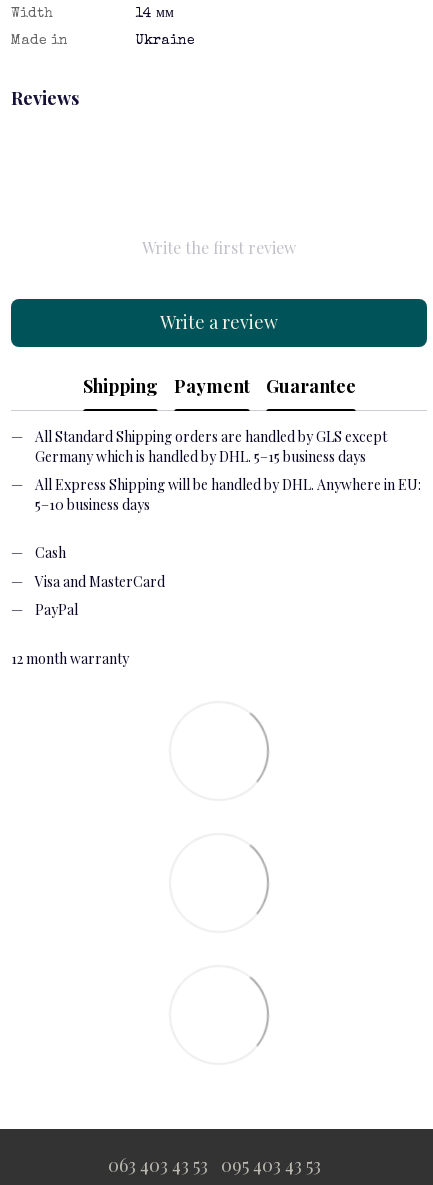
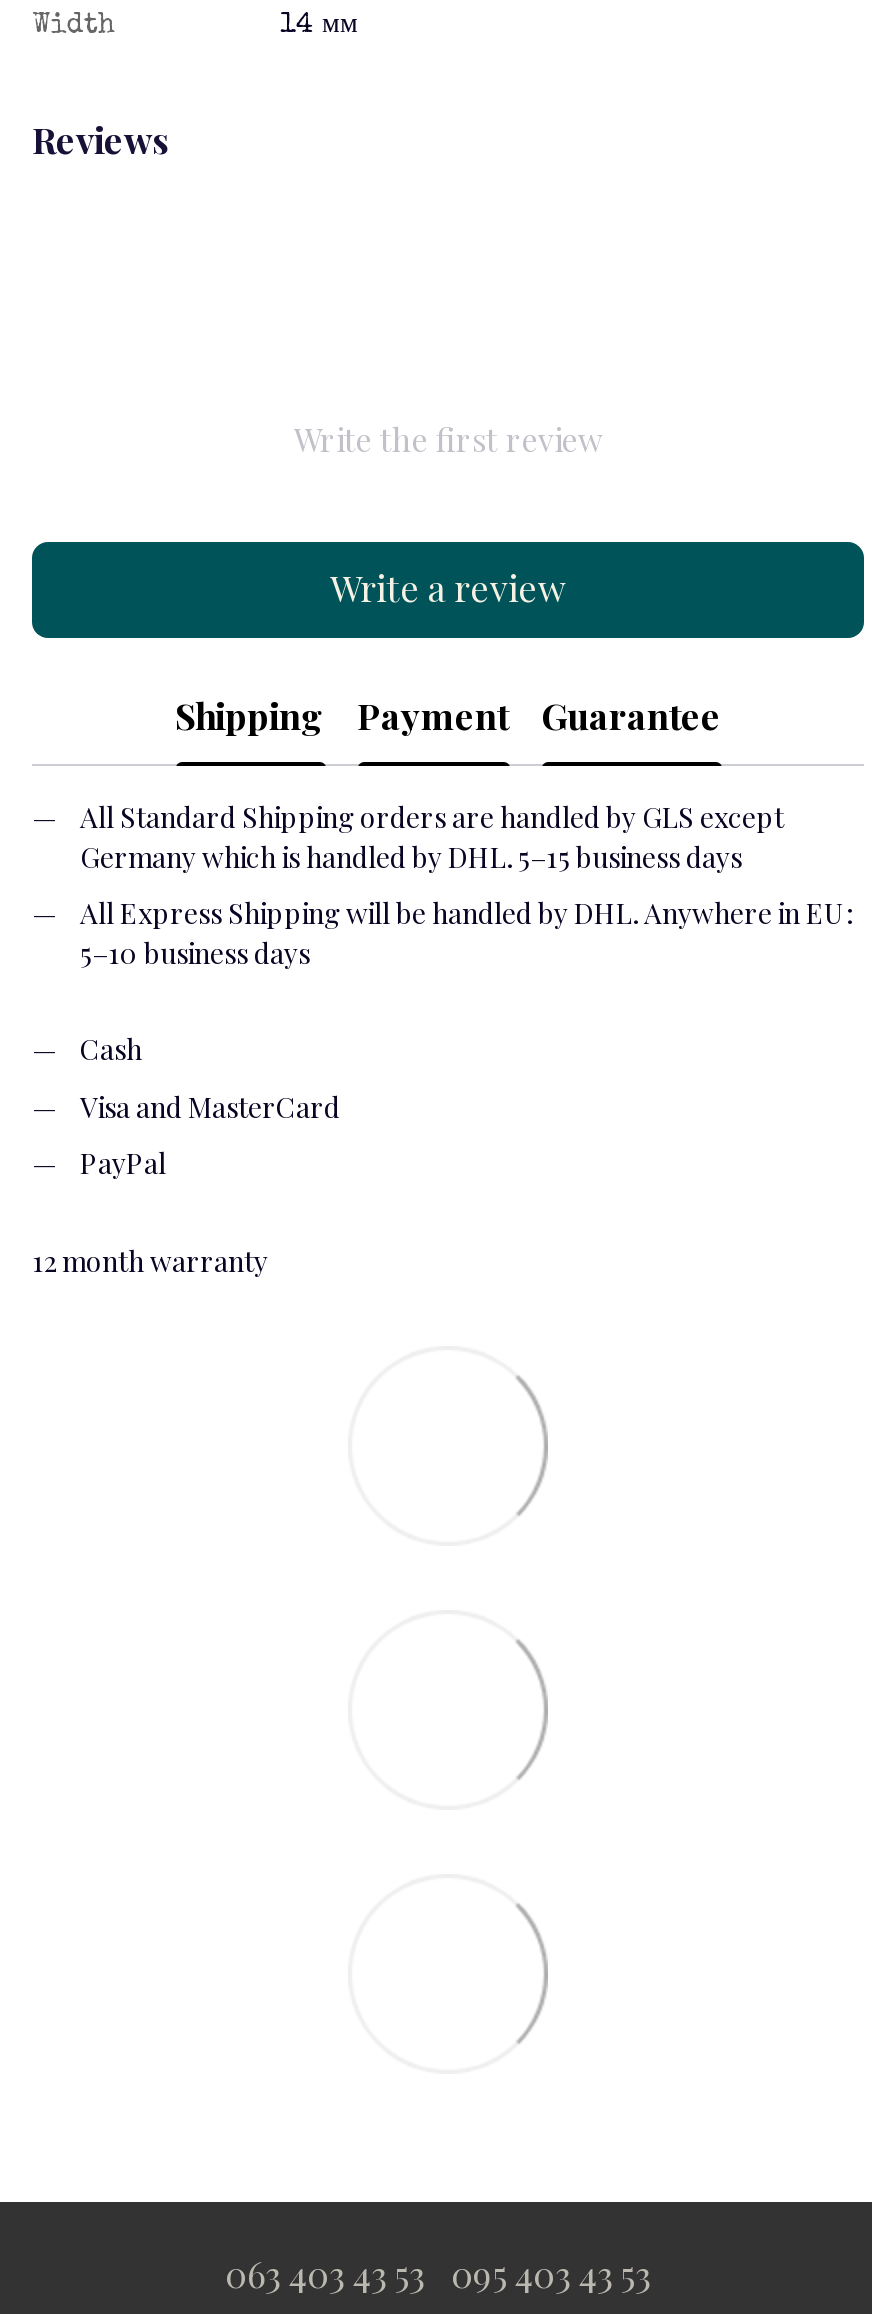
[11,34,195,48] Made in | Ukraine -> none

